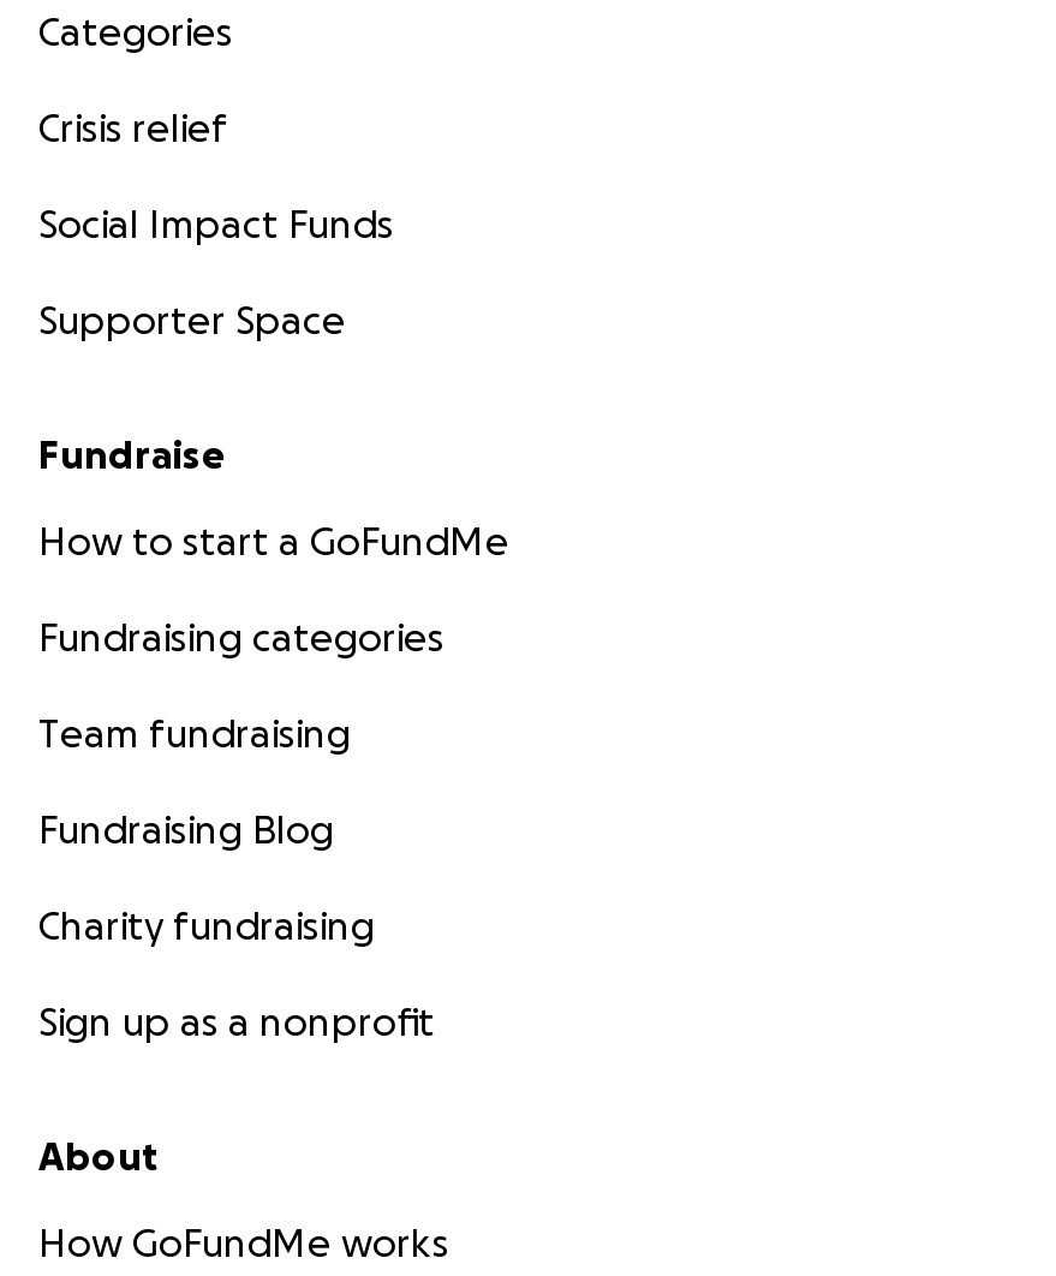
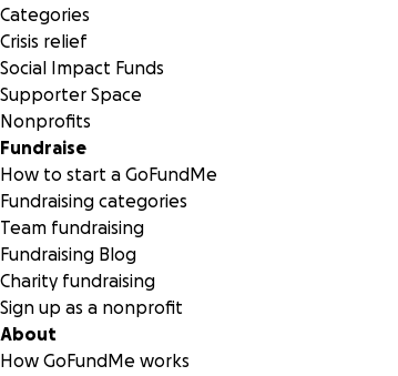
none -> [0,111,91,131] Nonprofits

